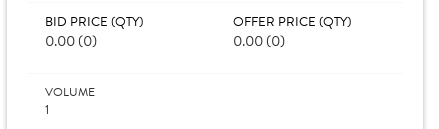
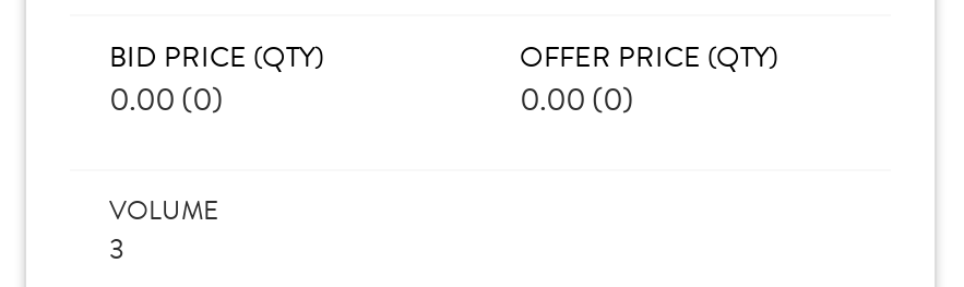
[45,100,49,120] 1 -> [109,228,124,272] 3

